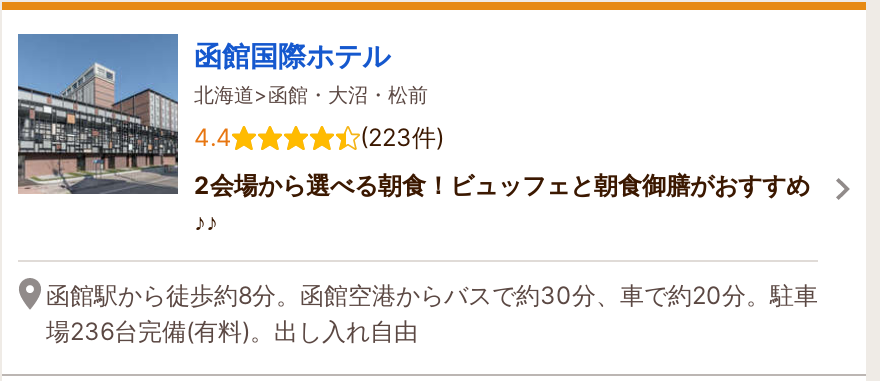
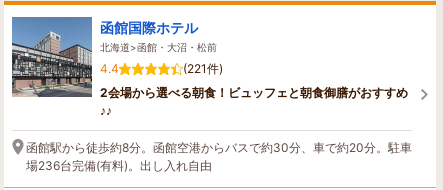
[360,121,444,151] (223件) -> [183,61,223,76] (221件)

